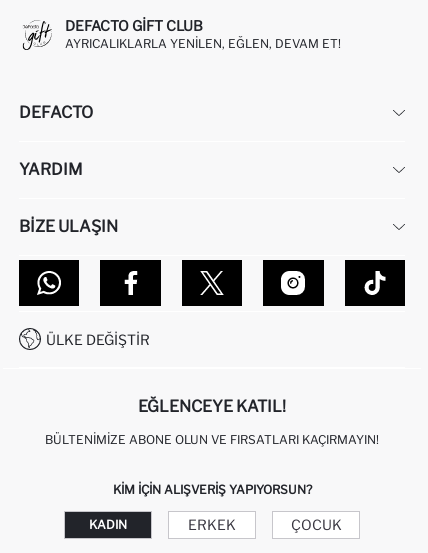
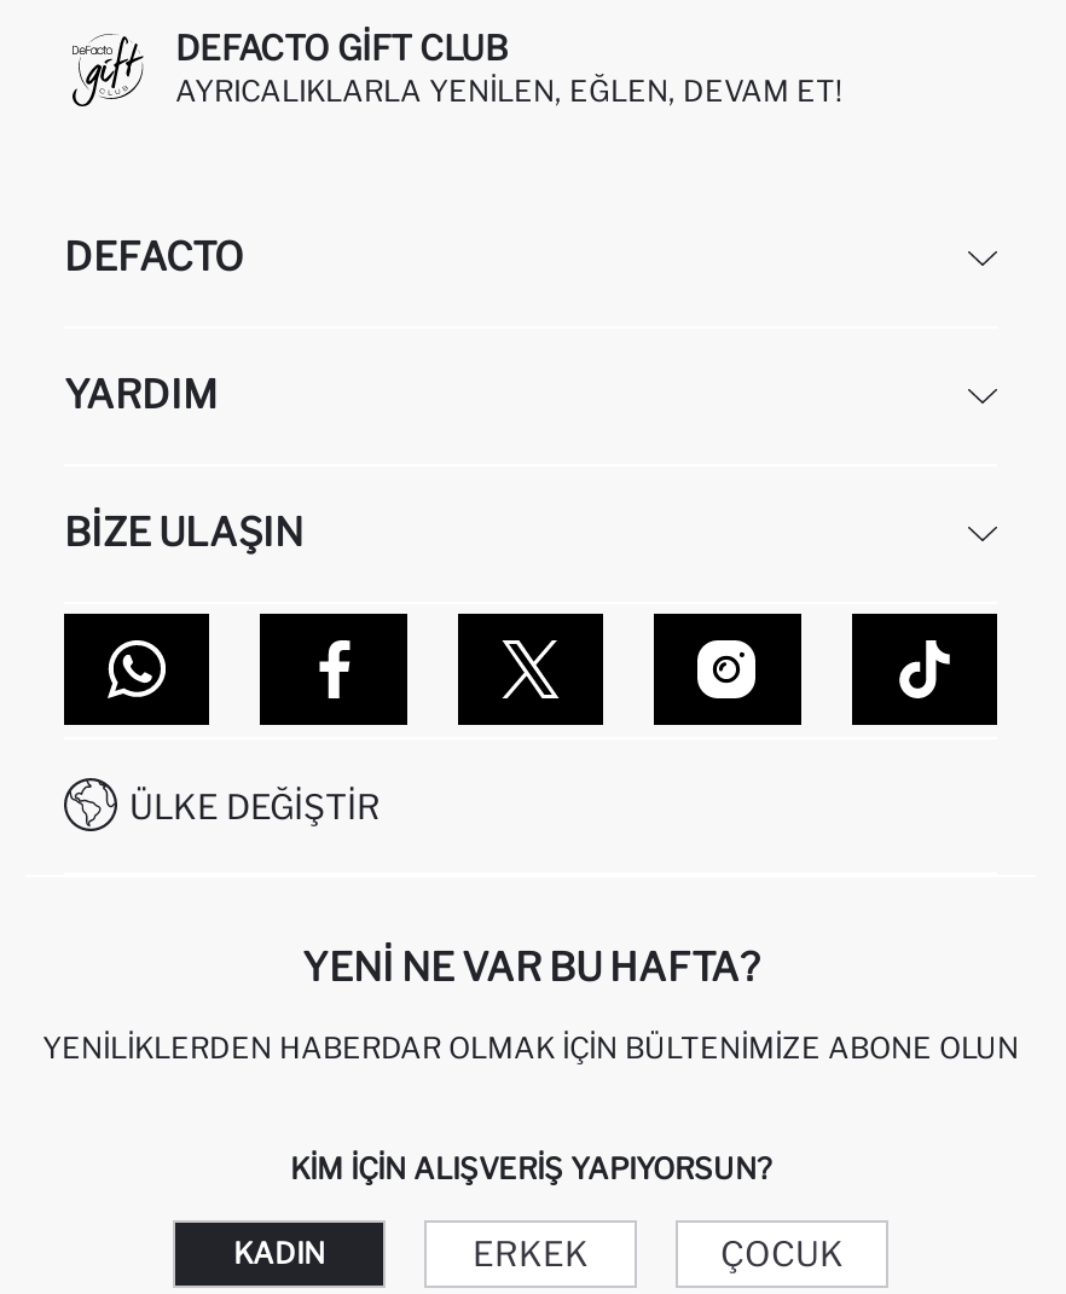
[138,397,286,416] EĞLENCEYE KATIL! -> [302,944,759,990] YENI NE VAR BU HAFTA?
[45,432,379,447] BÜLTENIMIZE ABONE OLUN VE FIRSATLARI KAÇIRMAYIN! -> [42,1029,1019,1065] YENILIKLERDEN HABERDAR OLMAK İÇIN BÜLTENIMIZE ABONE OLUN

